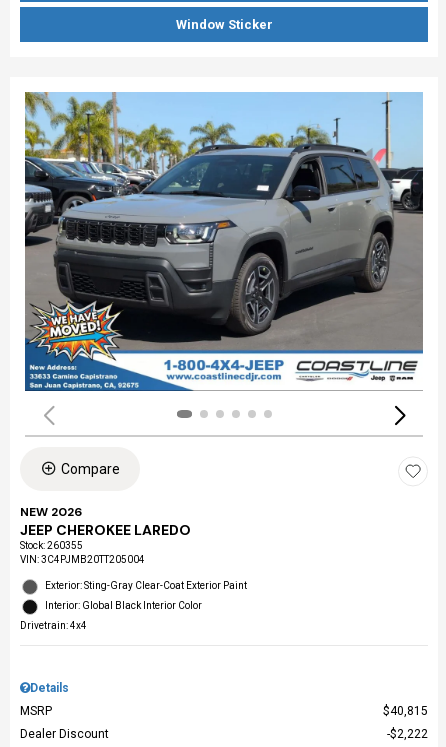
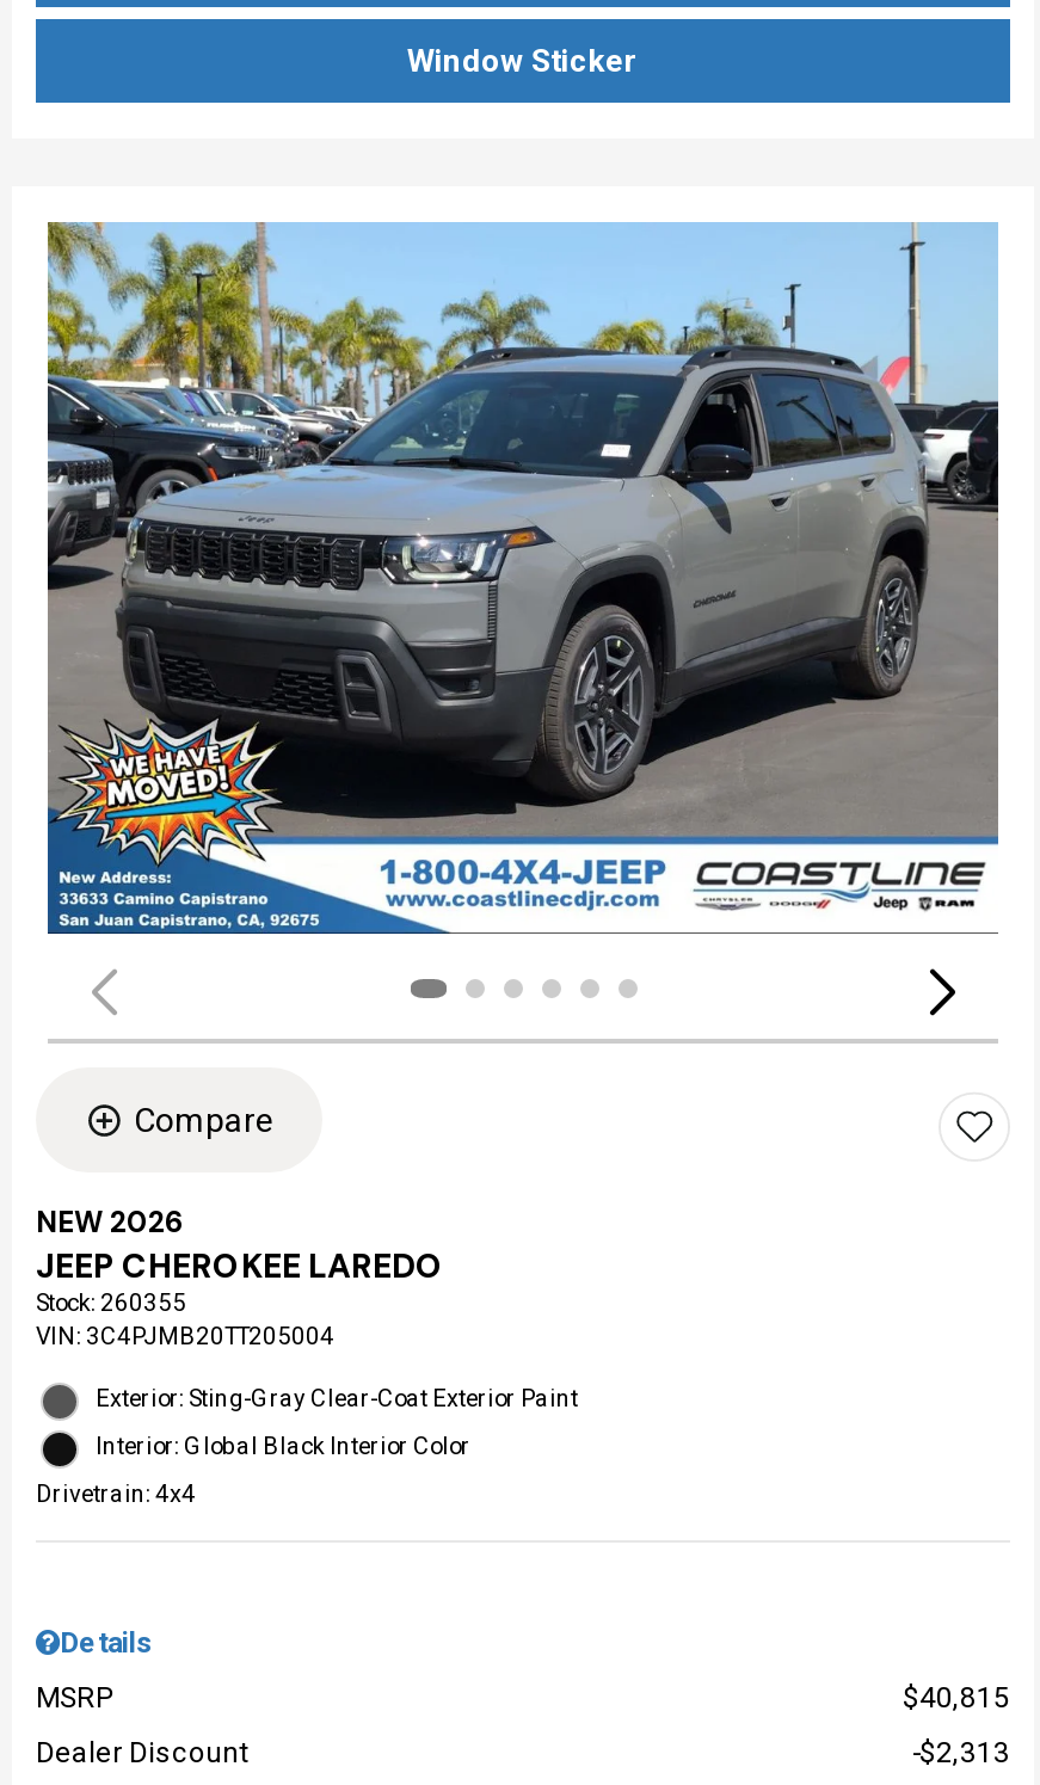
[390,726,428,740] $2,222 -> [919,1736,1010,1769] $2,313

